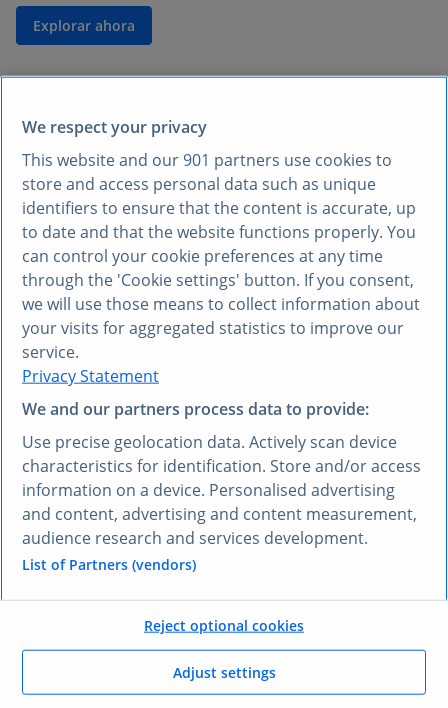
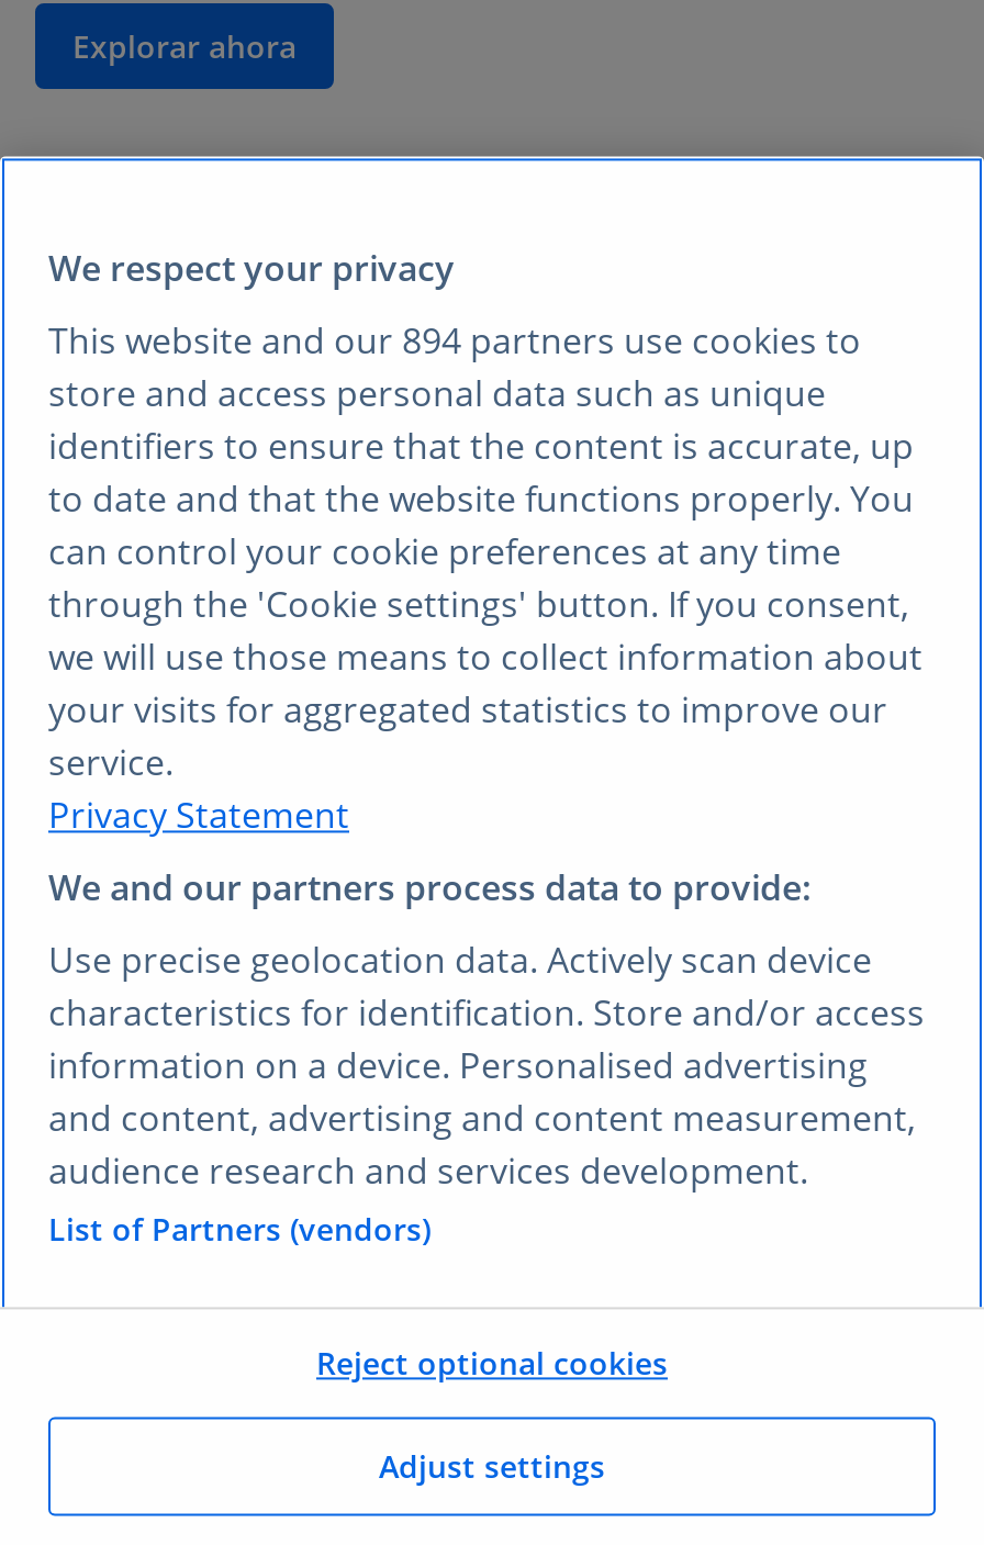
[22,149,392,171] This website and our 901 partners use cookies to -> [48,316,861,365] This website and our 894 partners use cookies to

